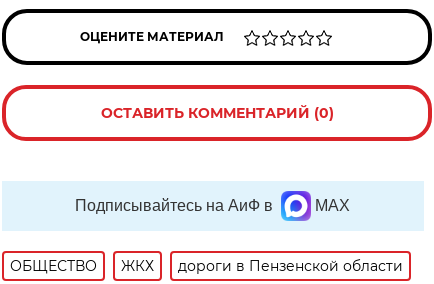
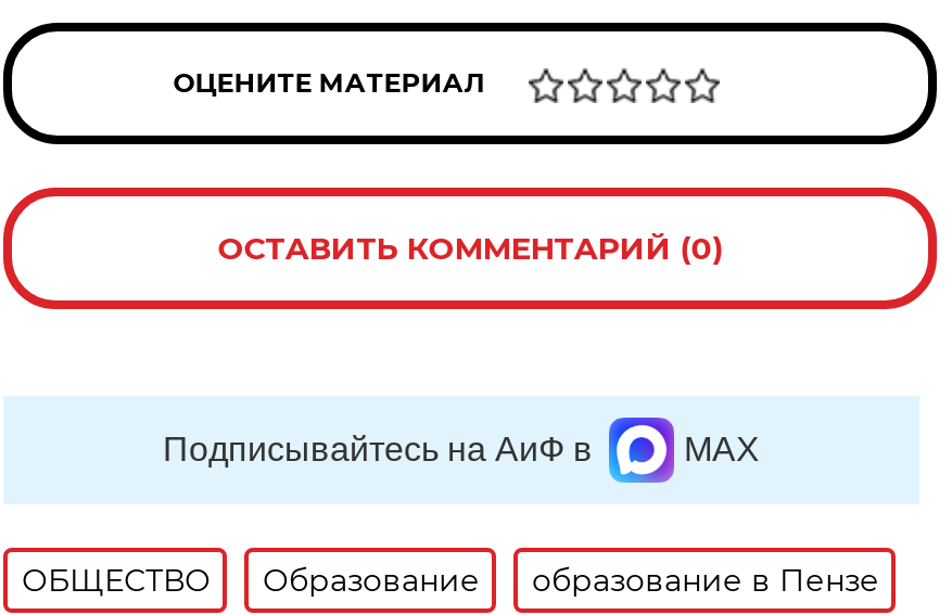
[121,257,403,275] ЖКХ | дороги в Пензенской области -> [262,561,879,600] Образование | образование в Пензе

